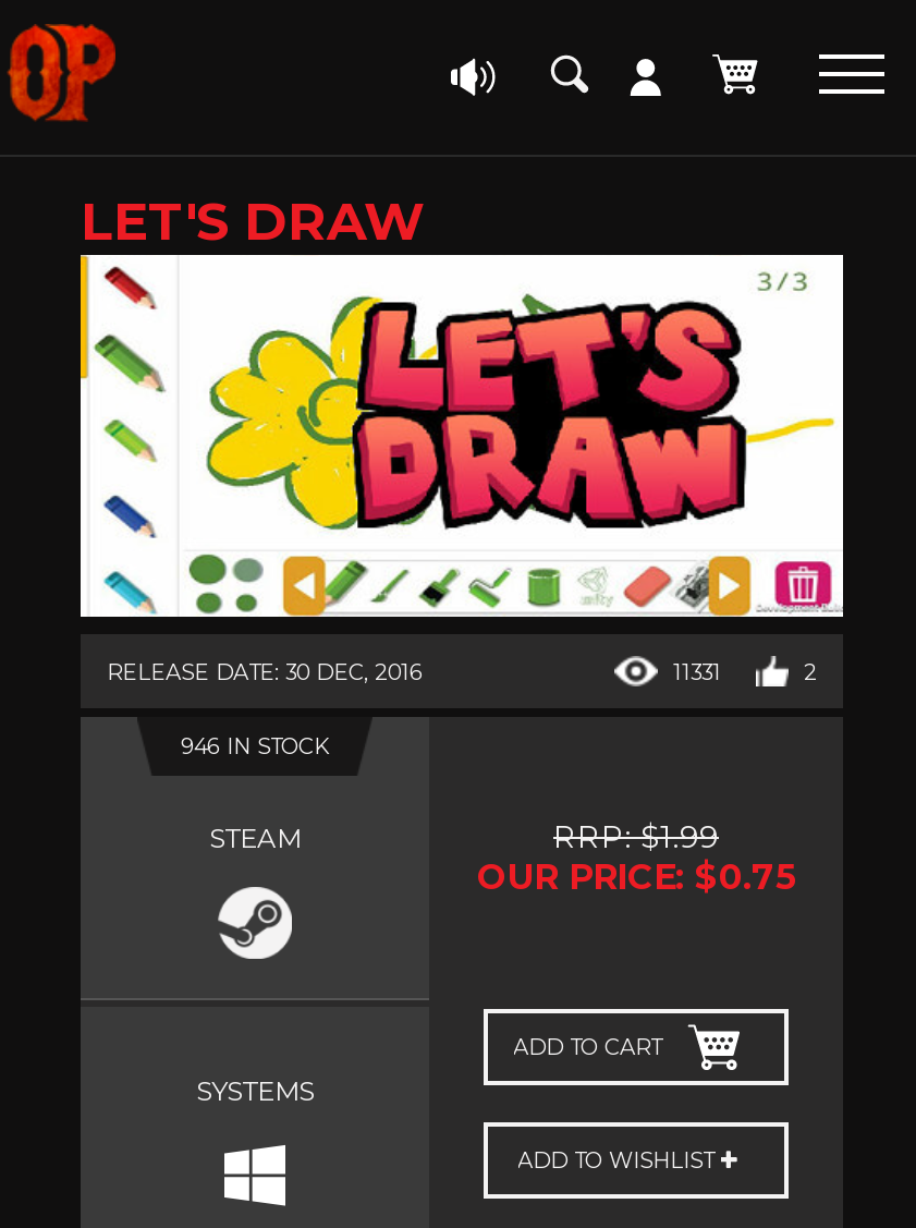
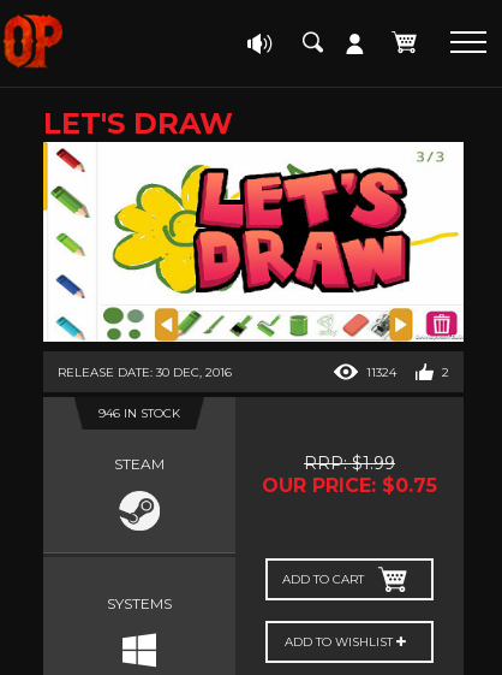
[673,658,721,686] 11331 -> [366,364,396,380] 11324

